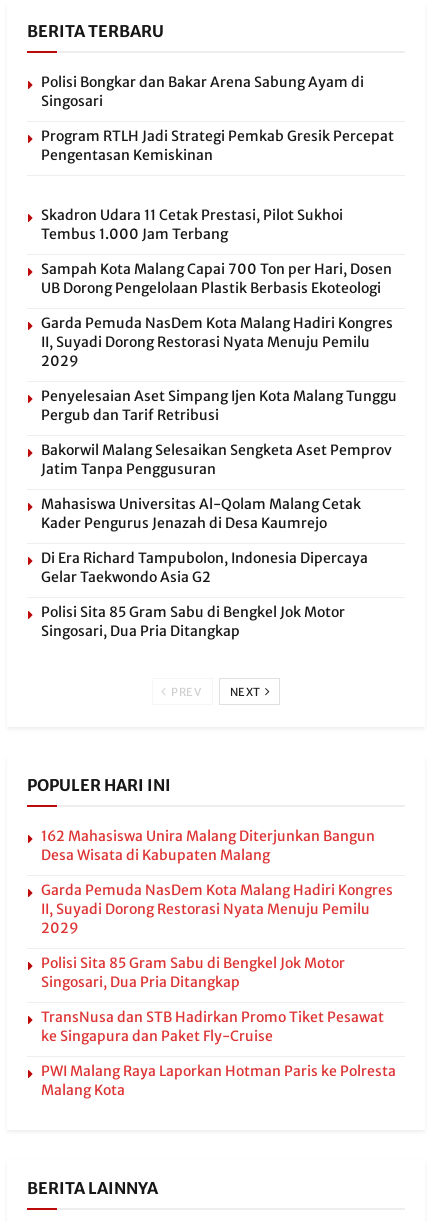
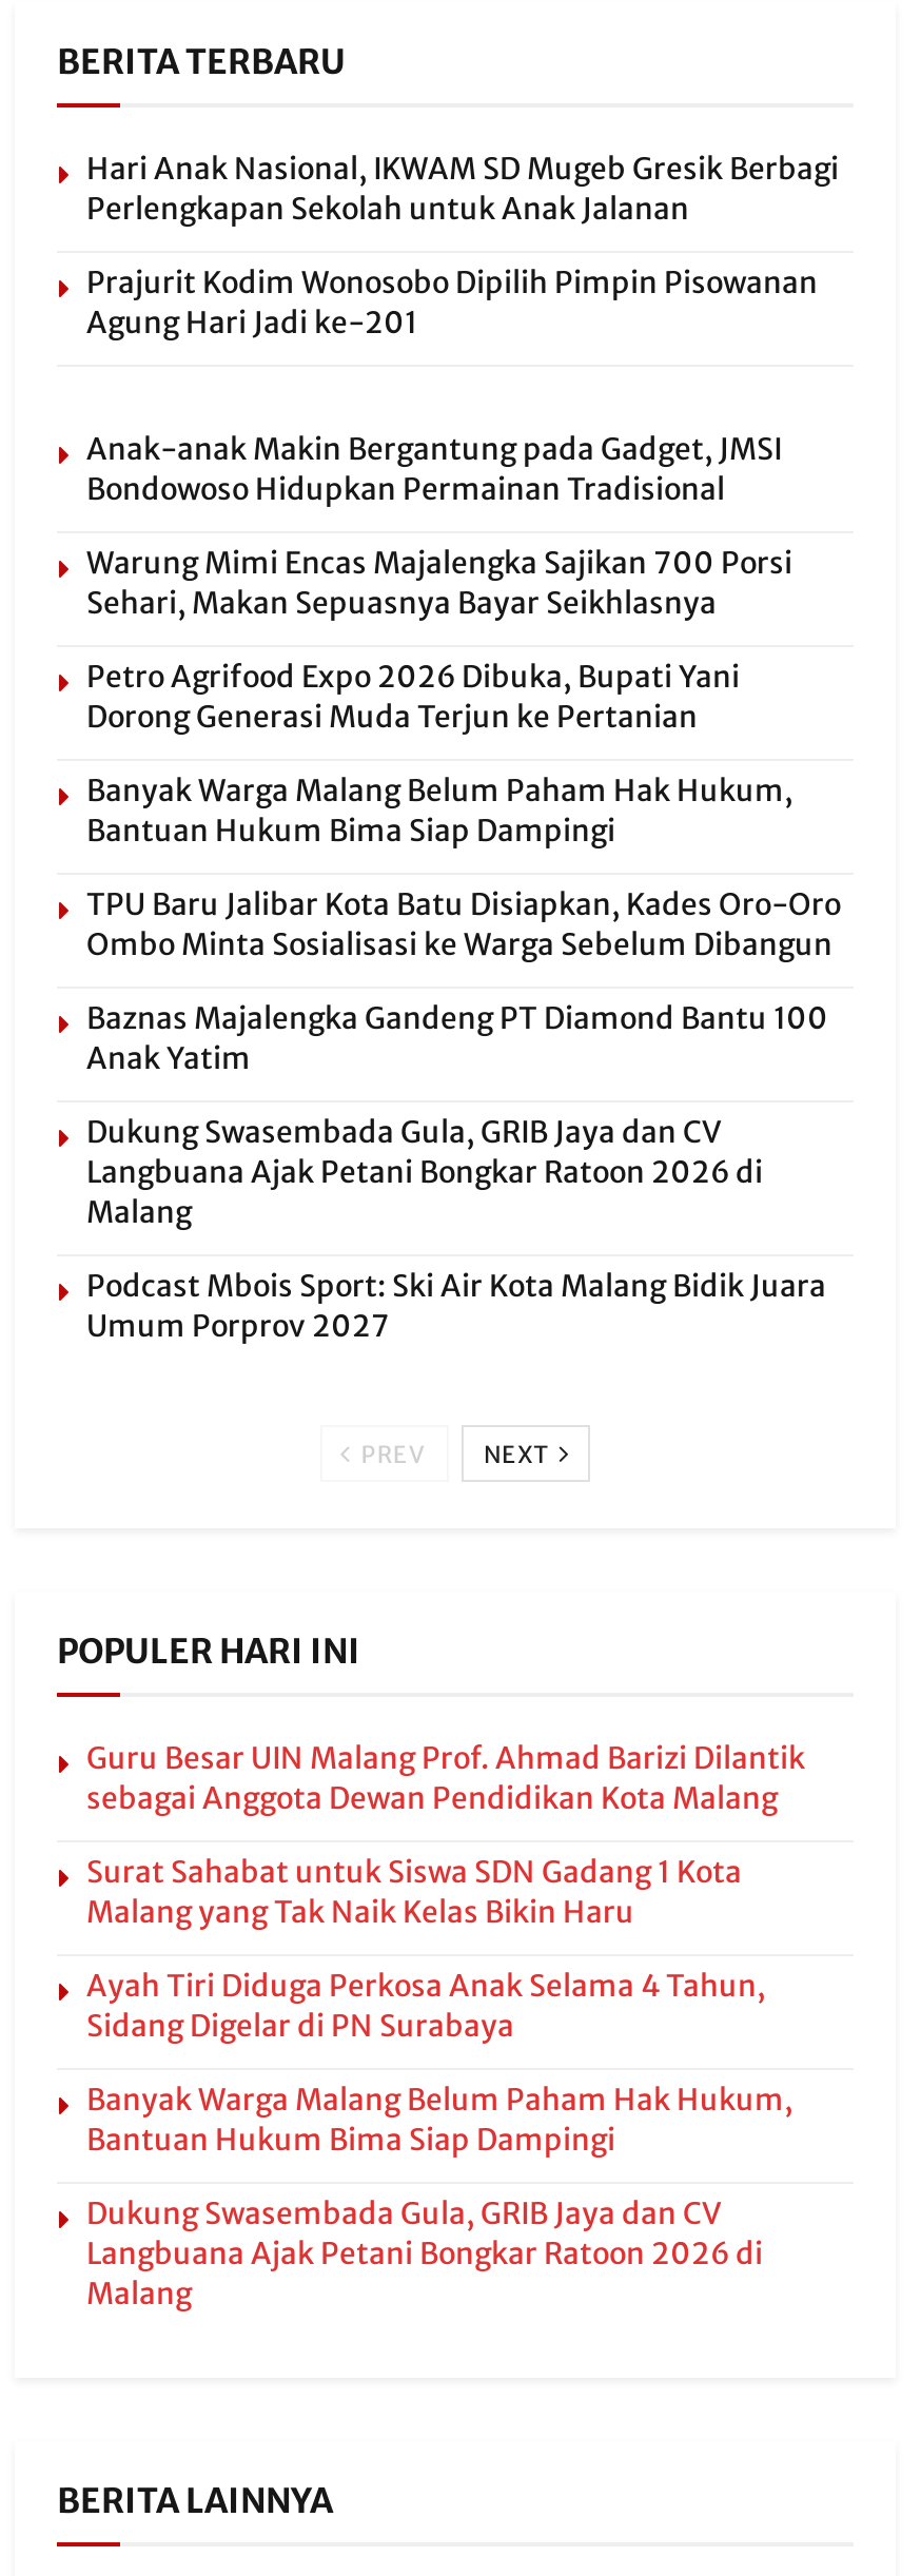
[41,73,364,110] Polisi Bongkar dan Bakar Arena Sabung Ayam di | Singosari -> [86,150,839,228] Hari Anak Nasional, IKWAM SD Mugeb Gresik Berbagi | Perlengkapan Sekolah untuk Anak Jalanan
[41,127,394,164] Program RTLH Jadi Strategi Pemkab Gresik Percepat | Pengentasan Kemiskinan -> [86,264,818,342] Prajurit Kodim Wonosobo Dipilih Pimpin Pisowanan | Agung Hari Jadi ke-201
[41,206,343,243] Skadron Udara 11 Cetak Prestasi, Pilot Sukhoi | Tembus 1.000 Jam Terbang -> [86,430,782,508] Anak-anak Makin Bergantung pada Gadget, JMSI | Bondowoso Hidupkan Permainan Tradisional
[41,260,392,297] Sampah Kota Malang Capai 700 Ton per Hari, Dosen | UB Dorong Pengelolaan Plastik Berbasis Ekoteologi -> [86,544,792,622] Warung Mimi Encas Majalengka Sajikan 700 Porsi | Sehari, Makan Sepuasnya Bayar Seikhlasnya
[41,314,393,370] Garda Pemuda NasDem Kota Malang Hadiri Kongres | II, Suyadi Dorong Restorasi Nyata Menuju Pemilu | 2029 -> [86,658,740,736] Petro Agrifood Expo 2026 Dibuka, Bupati Yani | Dorong Generasi Muda Terjun ke Pertanian
[41,387,397,424] Penyelesaian Aset Simpang Ijen Kota Malang Tunggu | Pergub dan Tarif Retribusi -> [86,772,792,850] Banyak Warga Malang Belum Paham Hak Hukum, | Bantuan Hukum Bima Siap Dampingi
[41,441,392,478] Bakorwil Malang Selesaikan Sengketa Aset Pemprov | Jatim Tanpa Penggusuran -> [86,886,841,964] TPU Baru Jalibar Kota Batu Disiapkan, Kades Oro-Oro | Ombo Minta Sosialisasi ke Warga Sebelum Dibangun
[41,495,361,532] Mahasiswa Universitas Al-Qolam Malang Cetak | Kader Pengurus Jenazah di Desa Kaumrejo -> [86,999,828,1077] Baznas Majalengka Gandeng PT Diamond Bantu 100 | Anak Yatim
[41,549,368,586] Di Era Richard Tampubolon, Indonesia Dipercaya | Gelar Taekwondo Asia G2 -> [86,1113,763,1231] Dukung Swasembada Gula, GRIB Jaya dan CV | Langbuana Ajak Petani Bongkar Ratoon 2026 di | Malang
[41,603,345,640] Polisi Sita 85 Gram Sabu di Bengkel Jok Motor | Singosari, Dua Pria Ditangkap -> [86,1267,826,1345] Podcast Mbois Sport: Ski Air Kota Malang Bidik Juara | Umum Porprov 2027
[41,827,375,864] 162 Mahasiswa Unira Malang Diterjunkan Bangun | Desa Wisata di Kabupaten Malang -> [86,1739,805,1817] Guru Besar UIN Malang Prof. Ahmad Barizi Dilantik | sebagai Anggota Dewan Pendidikan Kota Malang
[41,881,393,937] Garda Pemuda NasDem Kota Malang Hadiri Kongres | II, Suyadi Dorong Restorasi Nyata Menuju Pemilu | 2029 -> [86,1853,742,1931] Surat Sahabat untuk Siswa SDN Gadang 1 Kota | Malang yang Tak Naik Kelas Bikin Haru
[41,954,345,991] Polisi Sita 85 Gram Sabu di Bengkel Jok Motor | Singosari, Dua Pria Ditangkap -> [86,1967,765,2045] Ayah Tiri Diduga Perkosa Anak Selama 4 Tahun, | Sidang Digelar di PN Surabaya
[41,1008,384,1045] TransNusa dan STB Hadirkan Promo Tiket Pesawat | ke Singapura dan Paket Fly-Cruise -> [86,2081,792,2159] Banyak Warga Malang Belum Paham Hak Hukum, | Bantuan Hukum Bima Siap Dampingi
[41,1062,396,1099] PWI Malang Raya Laporkan Hotman Paris ke Polresta | Malang Kota -> [86,2195,763,2313] Dukung Swasembada Gula, GRIB Jaya dan CV | Langbuana Ajak Petani Bongkar Ratoon 2026 di | Malang

